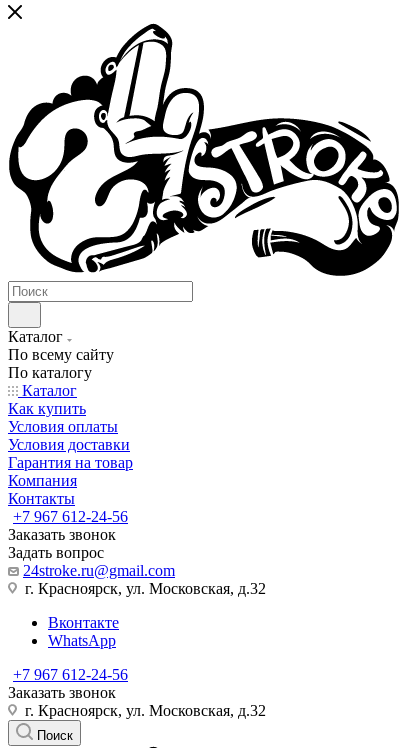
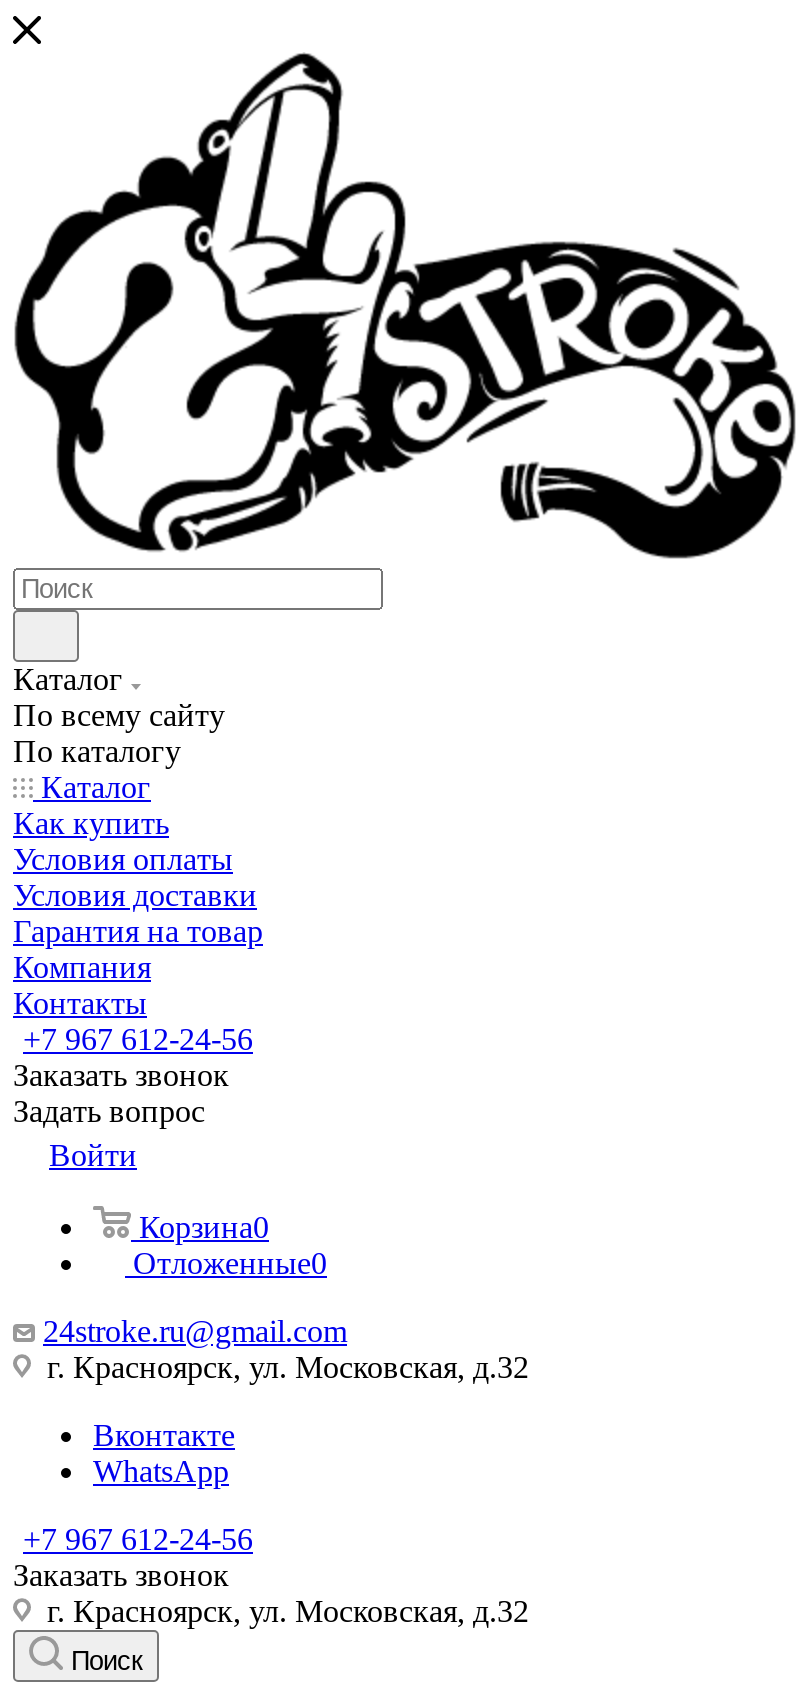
none -> [49,1138,327,1280] Войти | Корзина0 | Отложенные0

